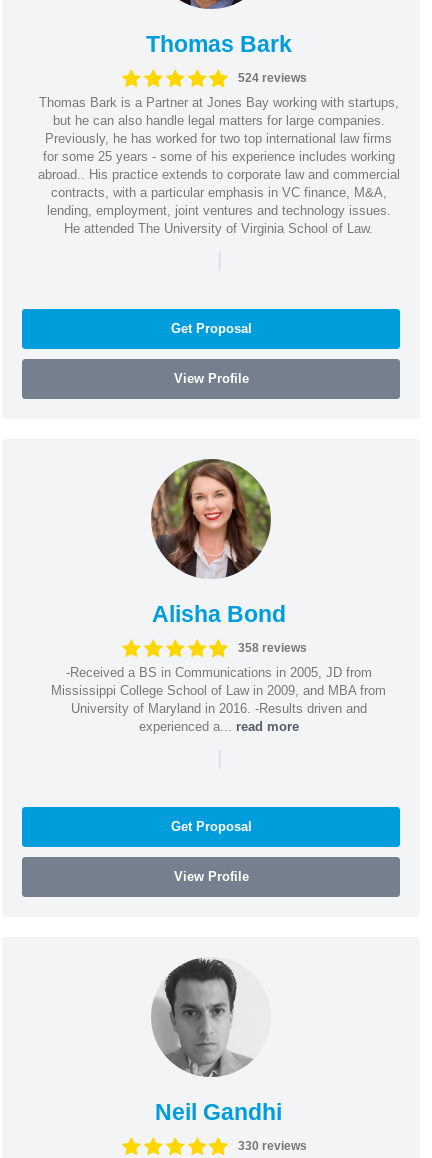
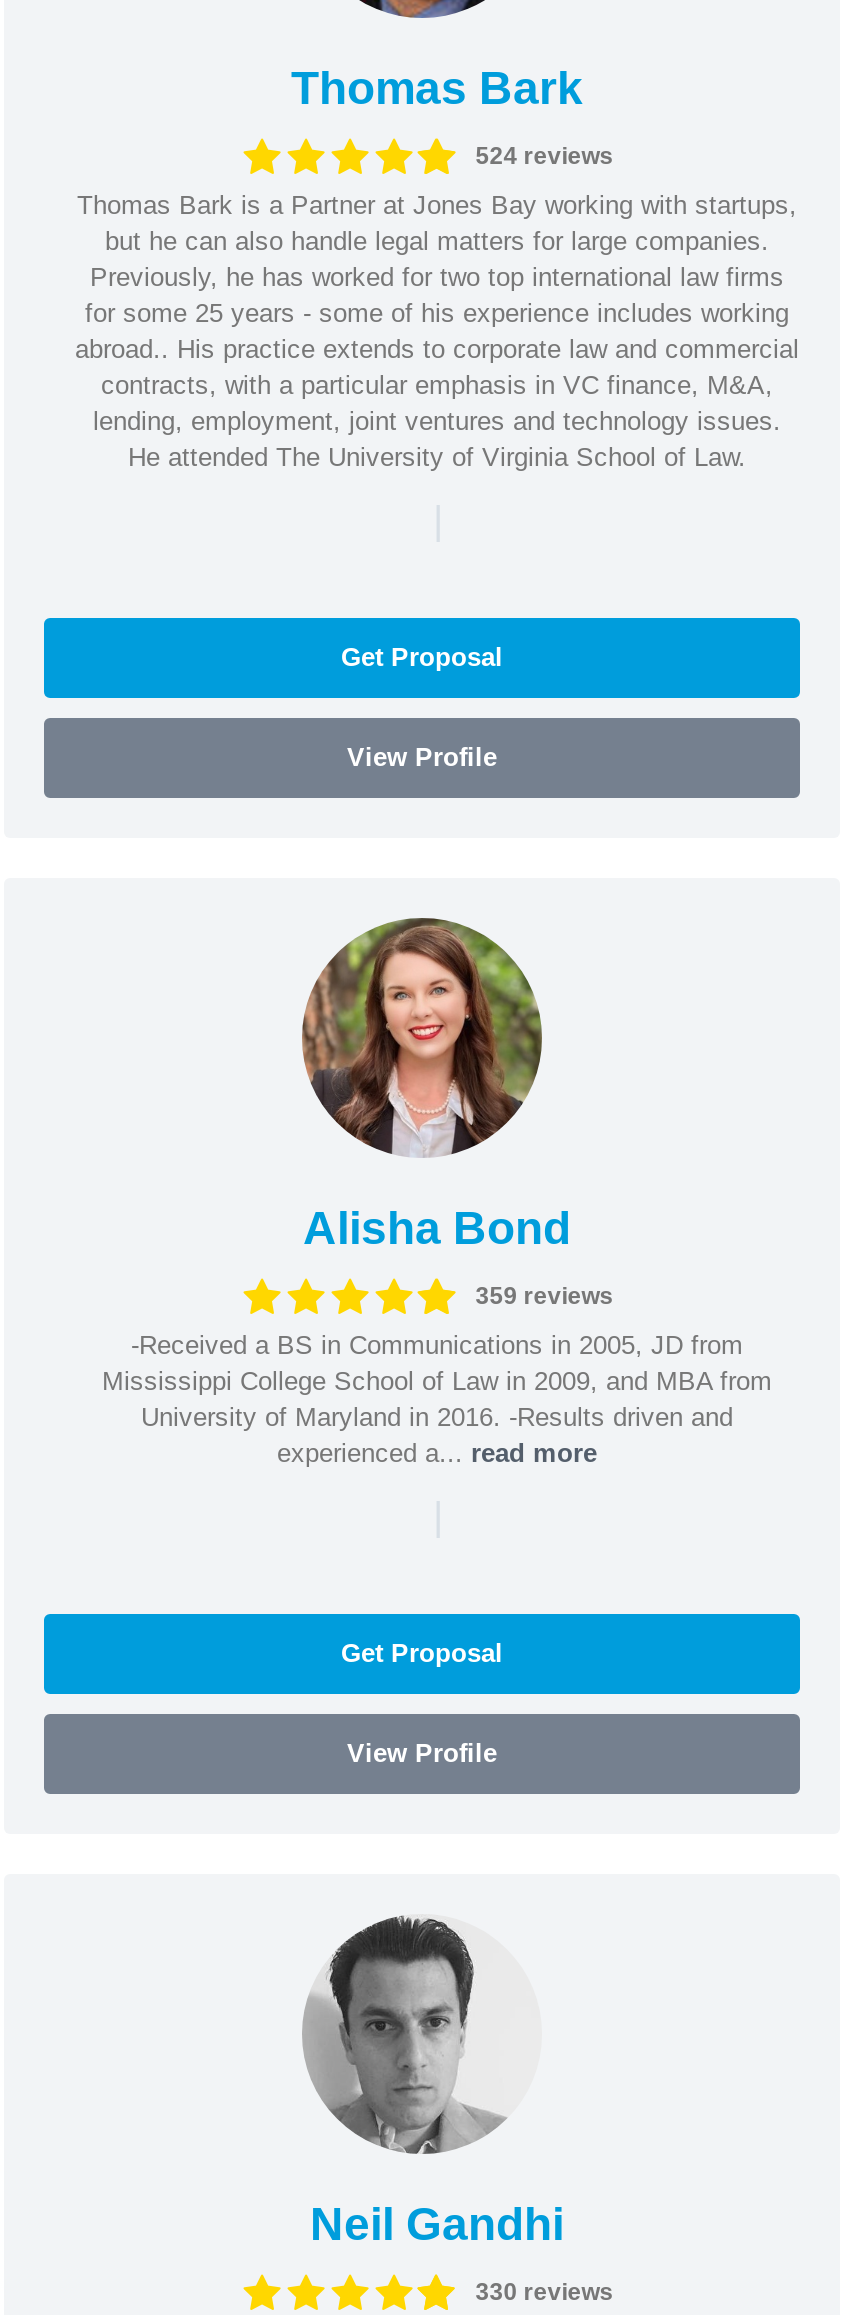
[238,641,307,655] 358 reviews -> [476,1282,614,1310] 359 reviews

